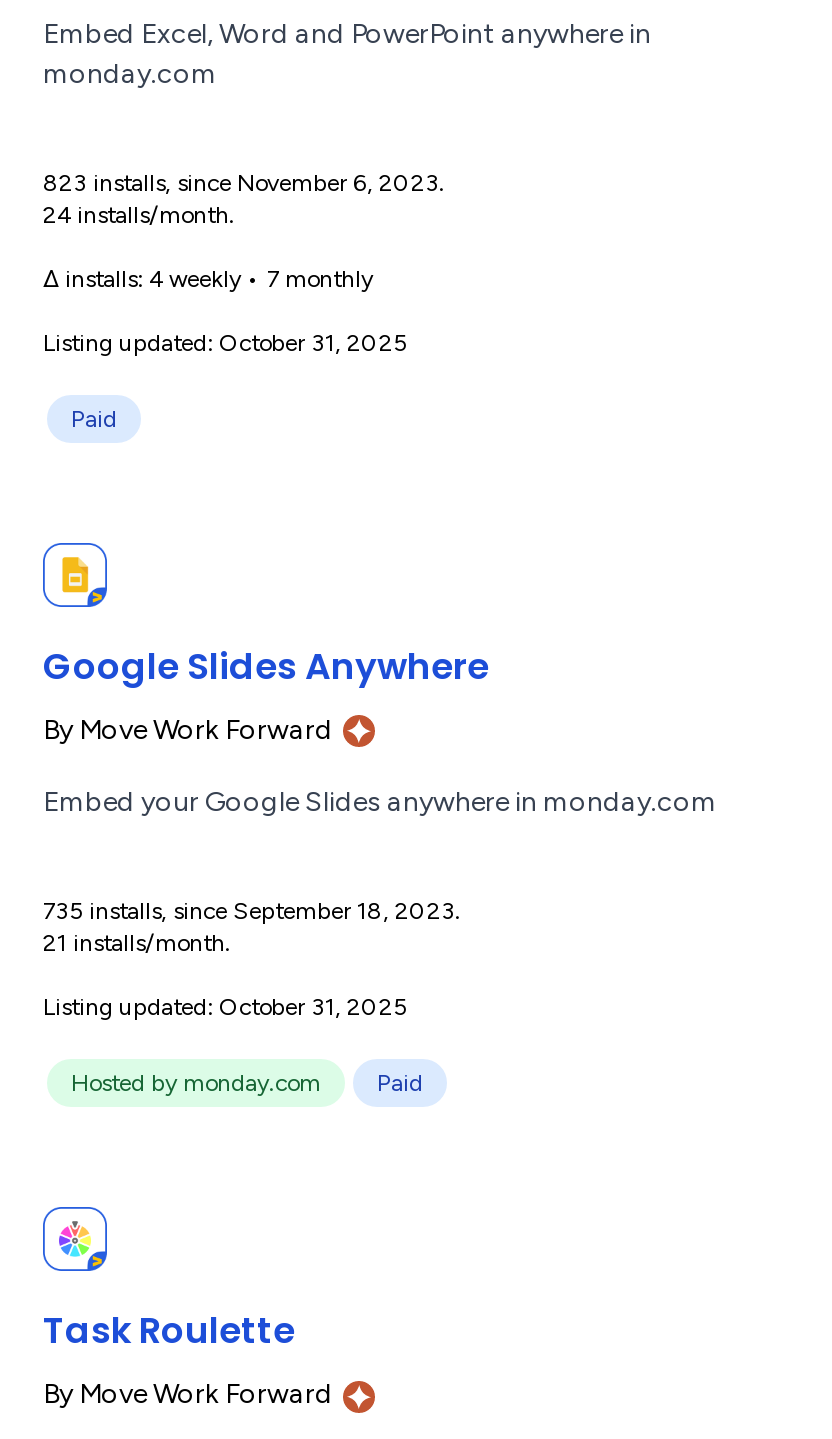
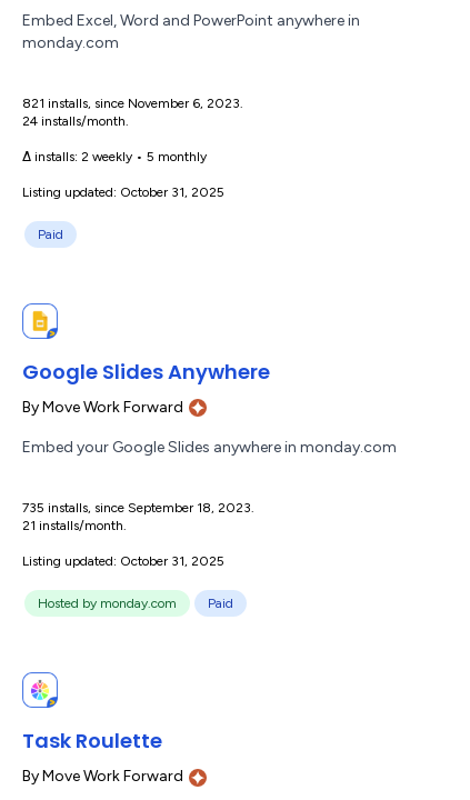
[43,168,451,196] 823 installs, since November 6, 2023. -> [22,95,247,111] 821 installs, since November 6, 2023.
[43,264,373,292] Δ installs: 4 weekly • 7 monthly -> [22,148,207,164] Δ installs: 2 weekly • 5 monthly

